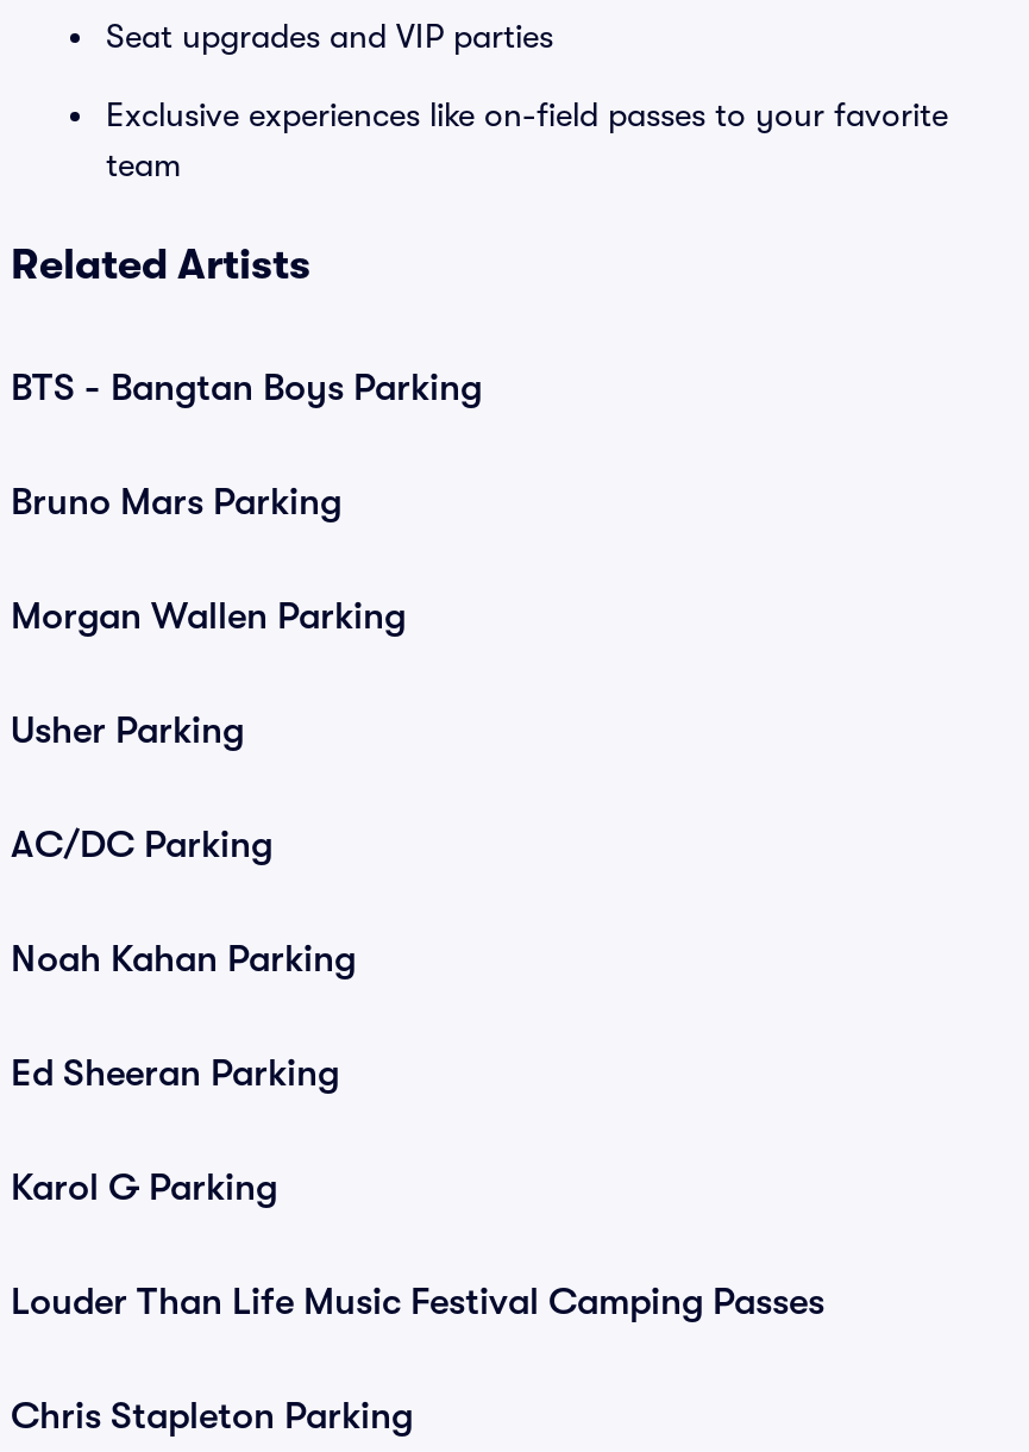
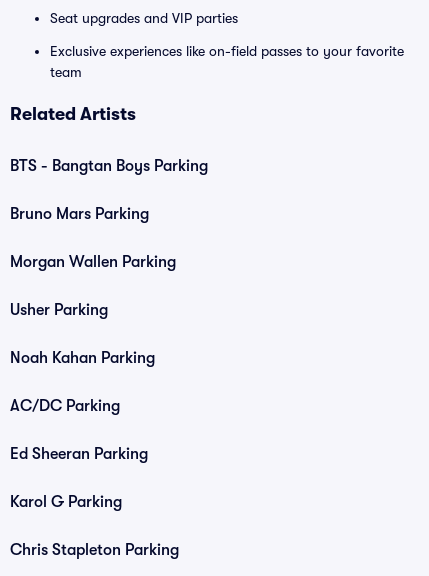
moved [11,824,272,866] -> [10,397,120,415]: AC/DC Parking
[11,1281,824,1323] Louder Than Life Music Festival Camping Passes -> none

